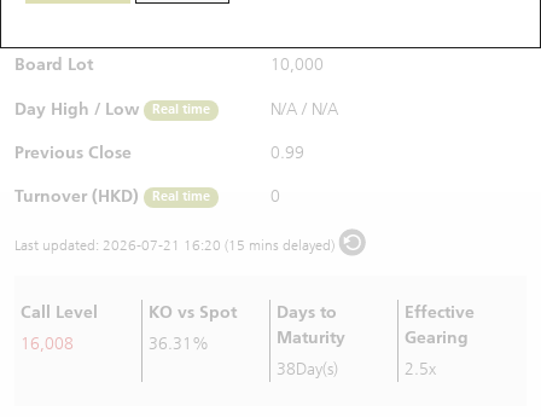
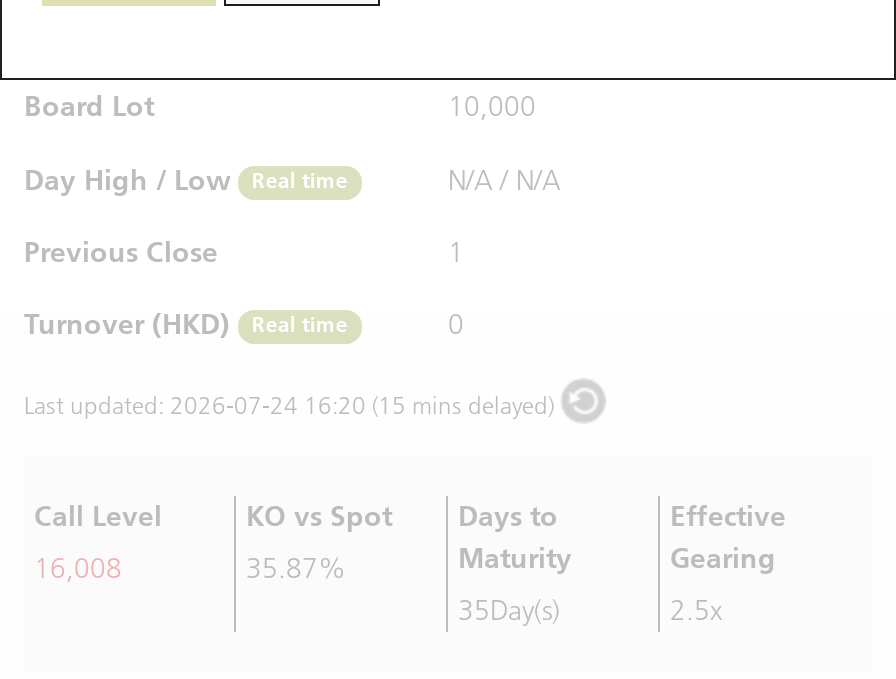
[270,143,304,163] 0.99 -> [448,236,464,270] 1
[14,237,335,254] Last updated: 2026-07-21 16:20 (15 mins delayed) -> [24,392,554,420] Last updated: 2026-07-24 16:20 (15 mins delayed)
[149,334,209,354] 36.31% -> [246,552,346,586] 35.87%
[277,359,338,380] 38Day(s) -> [458,594,560,628] 35Day(s)

